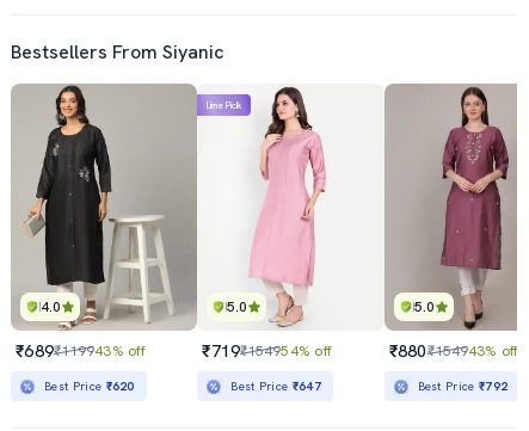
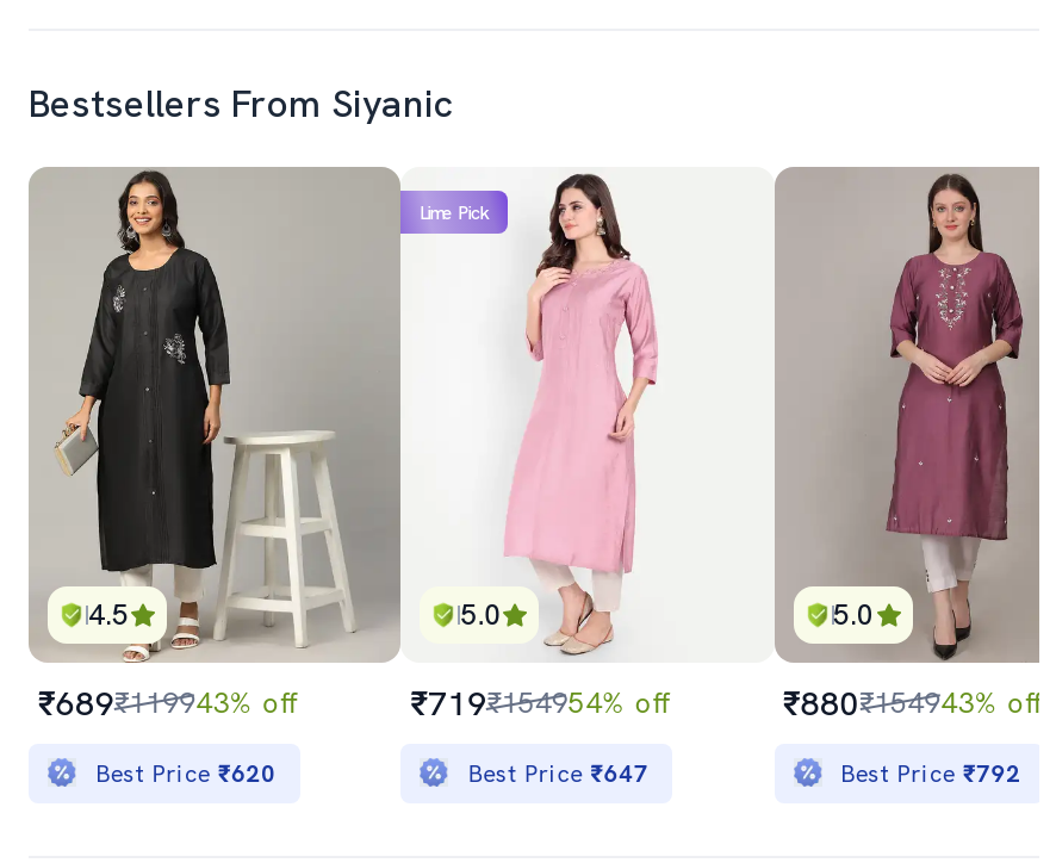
[41,298,61,317] 4.0 -> [88,595,129,633] 4.5

